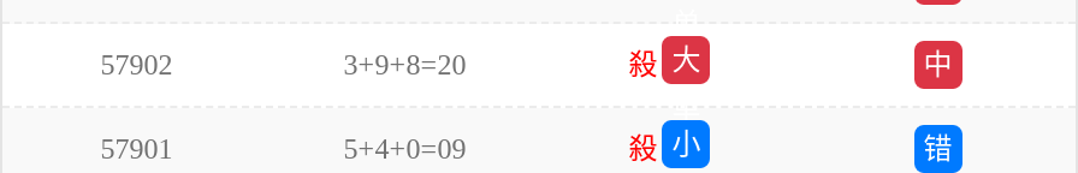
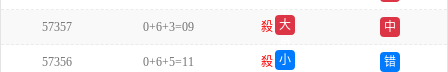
[101,48,173,82] 57902 -> [42,20,72,34] 57357
[344,48,466,82] 3+9+8=20 -> [143,20,194,34] 0+6+3=09
[101,132,173,166] 57901 -> [42,55,72,69] 57356
[344,132,466,166] 5+4+0=09 -> [143,55,194,69] 0+6+5=11

